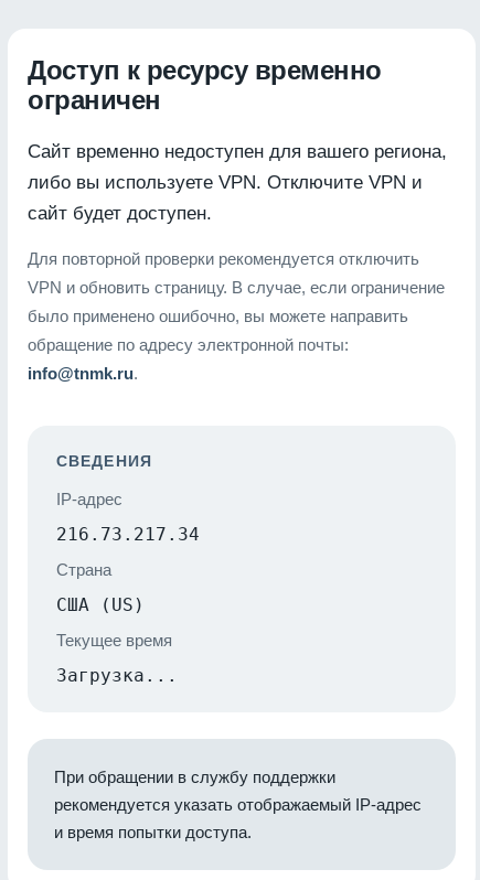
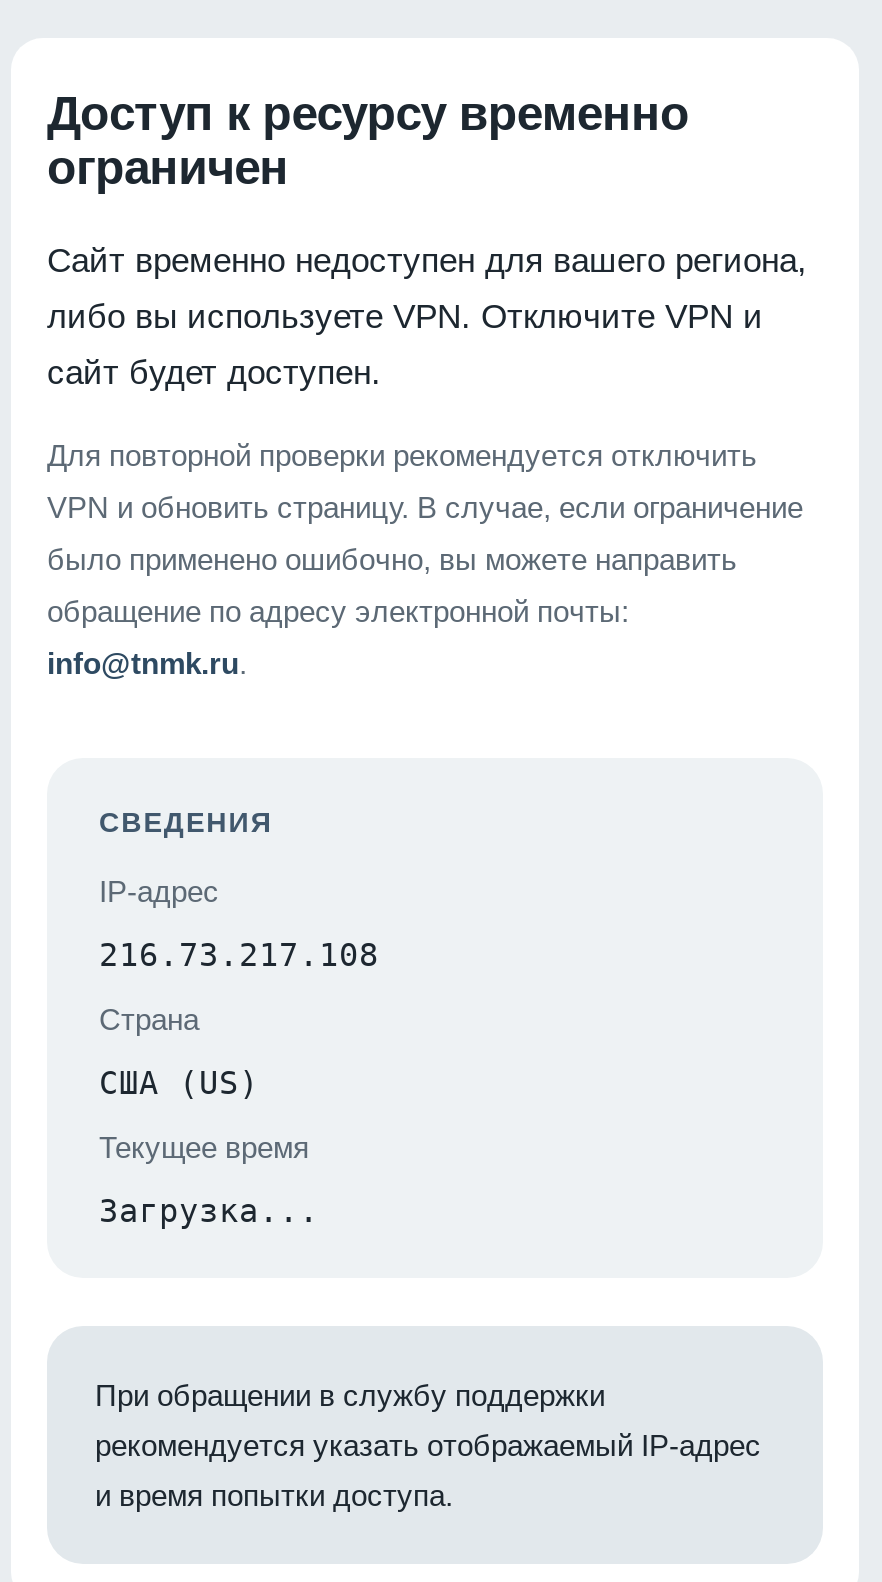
[56,523,200,544] 216.73.217.34 -> [99,935,379,973] 216.73.217.108

